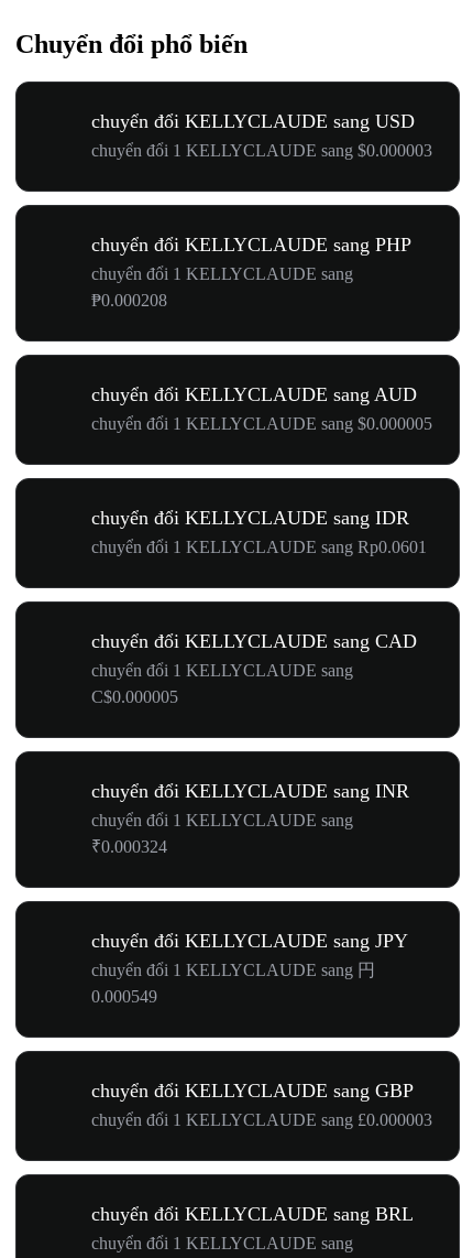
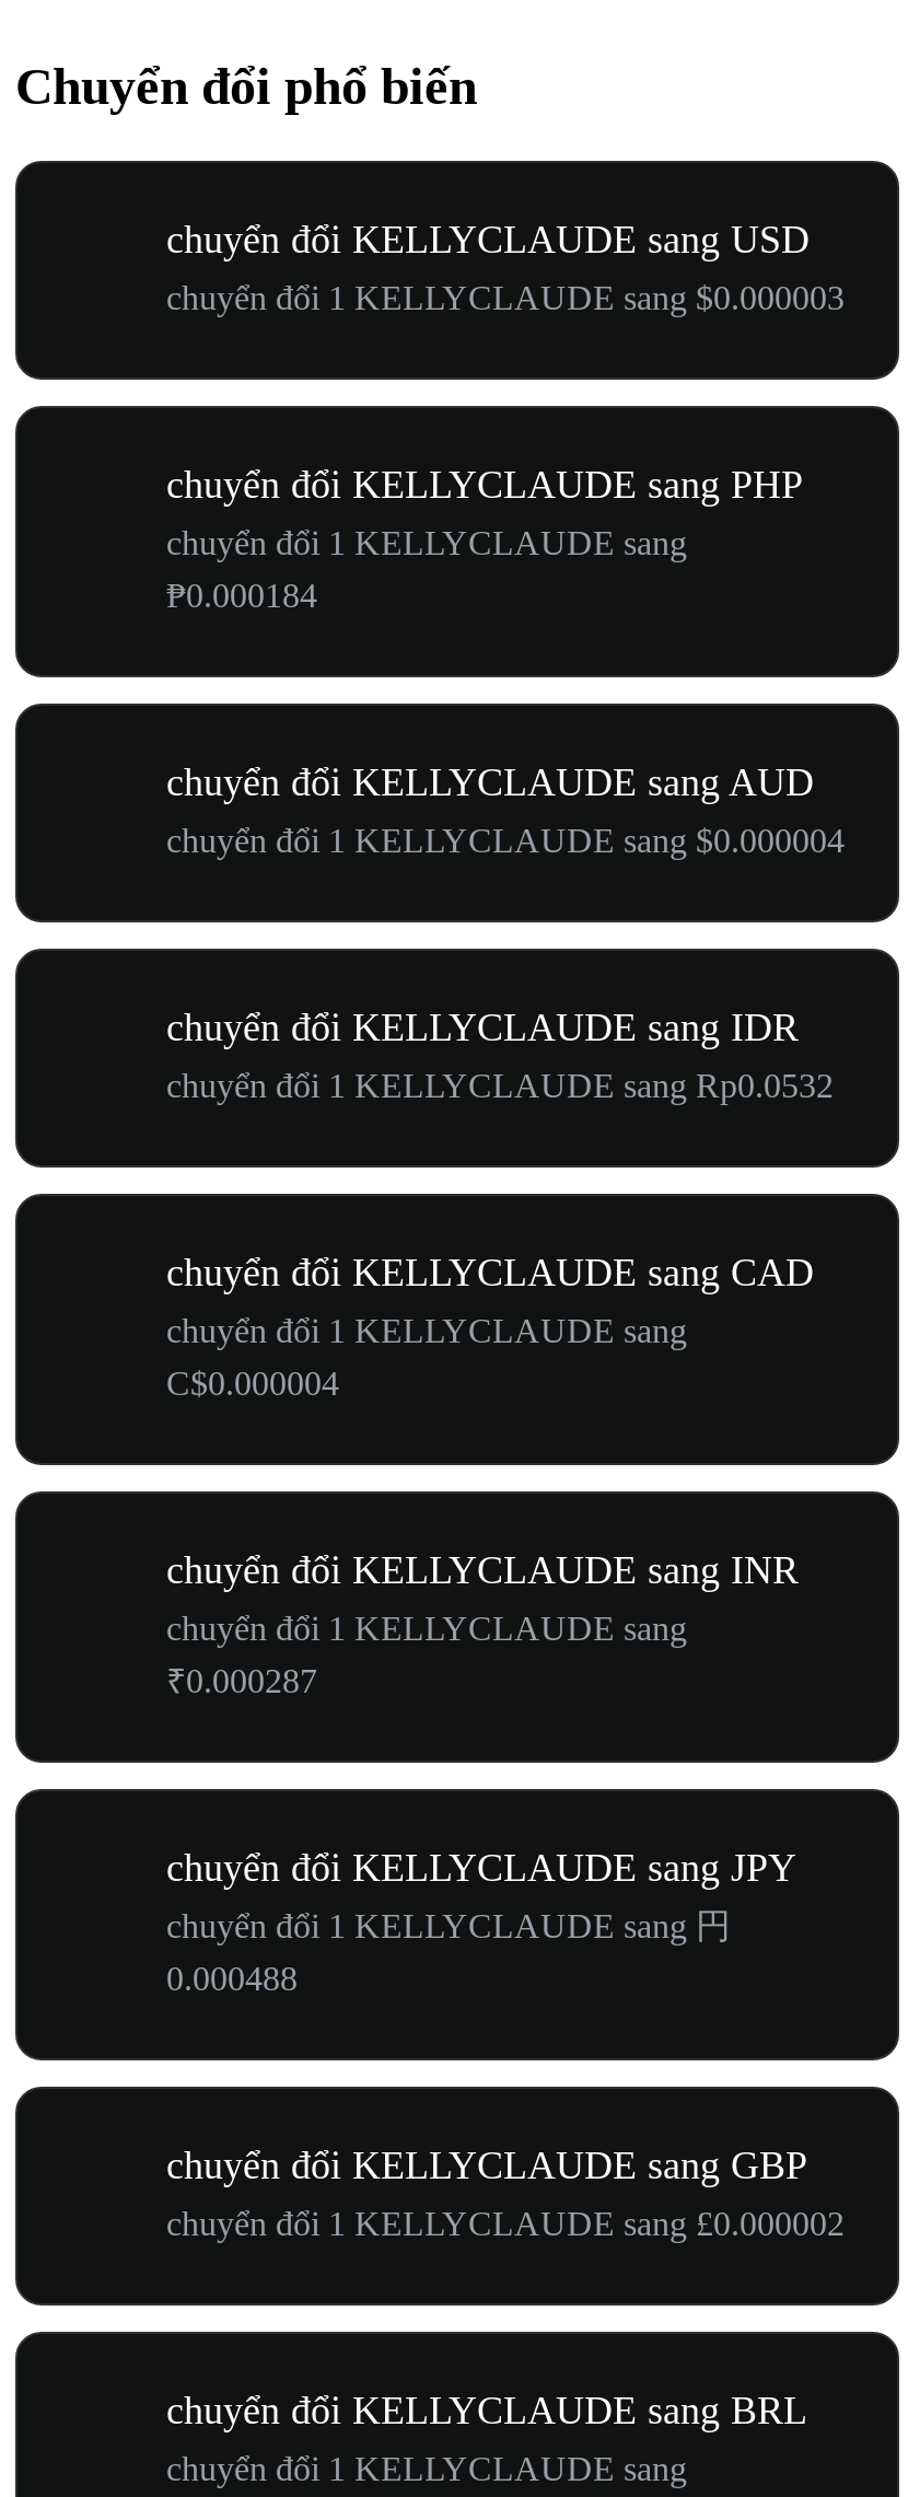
[91,291,167,310] ₱0.000208 -> [166,577,317,614] ₱0.000184
[91,414,432,433] chuyển đổi 1 KELLYCLAUDE sang $0.000005 -> [166,822,845,859] chuyển đổi 1 KELLYCLAUDE sang $0.000004
[91,538,427,556] chuyển đổi 1 KELLYCLAUDE sang Rp0.0601 -> [166,1067,834,1104] chuyển đổi 1 KELLYCLAUDE sang Rp0.0532
[91,687,178,706] C$0.000005 -> [166,1364,339,1402] C$0.000004
[91,837,167,856] ₹0.000324 -> [166,1662,317,1699] ₹0.000287
[91,987,157,1006] 0.000549 -> [166,1960,298,1997] 0.000488
[91,1110,432,1129] chuyển đổi 1 KELLYCLAUDE sang £0.000003 -> [166,2205,845,2242] chuyển đổi 1 KELLYCLAUDE sang £0.000002

